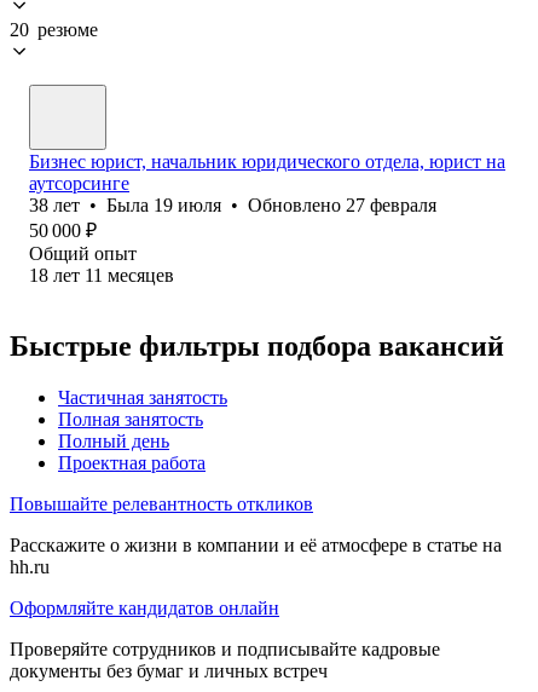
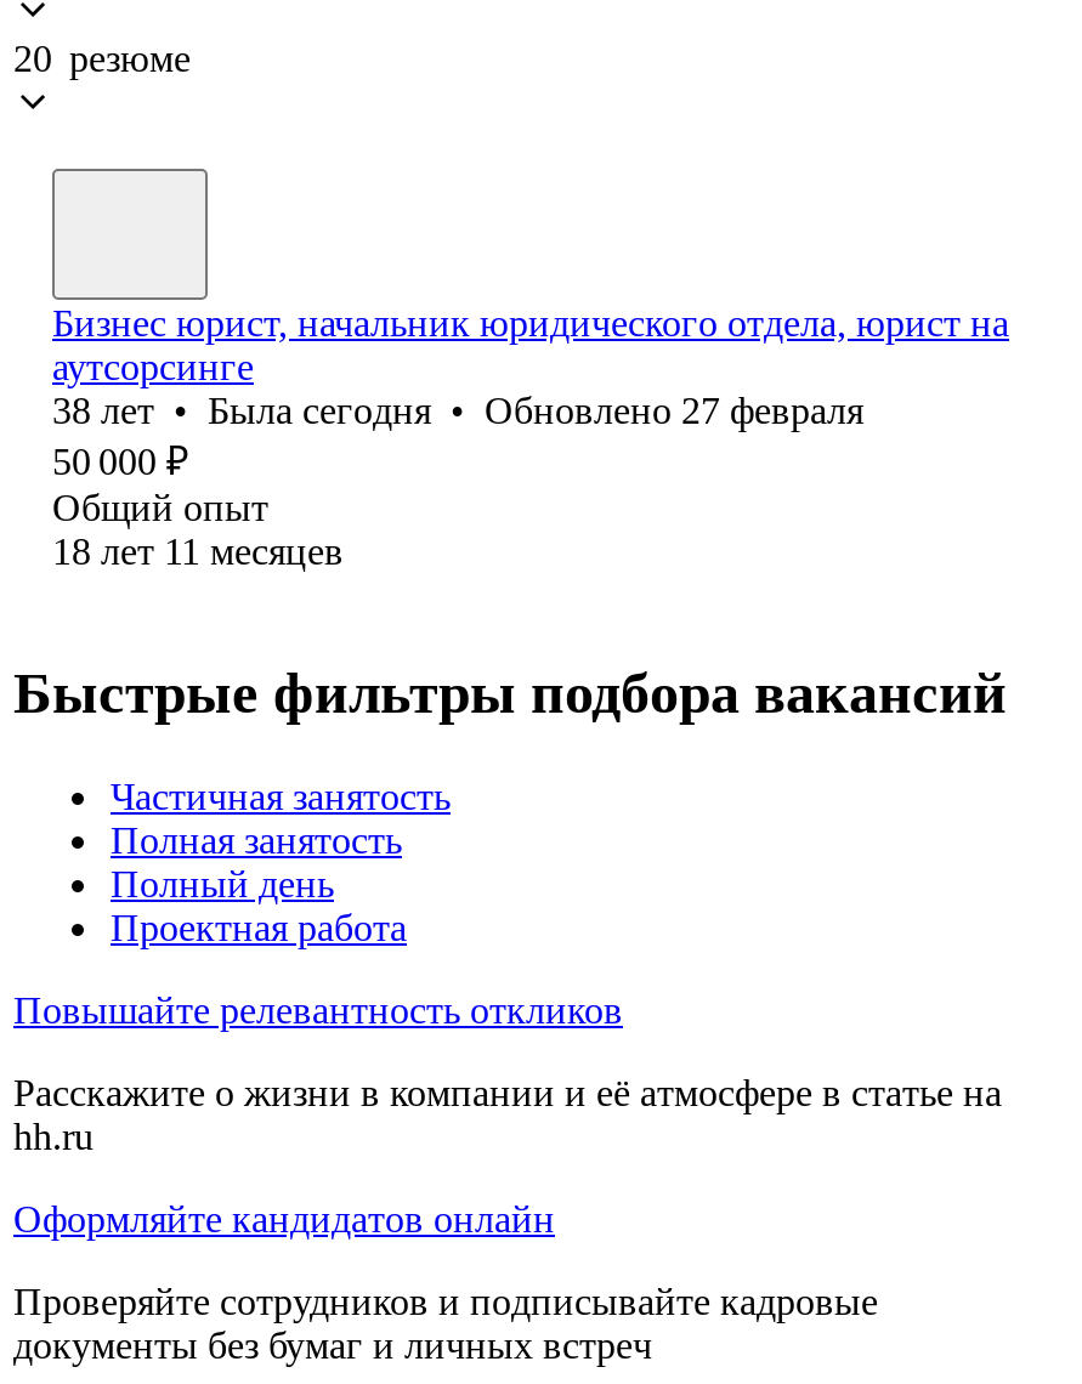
[29,195,436,215] 38 лет • Была 19 июля • Обновлено 27 февраля -> [52,389,863,431] 38 лет • Была сегодня • Обновлено 27 февраля

